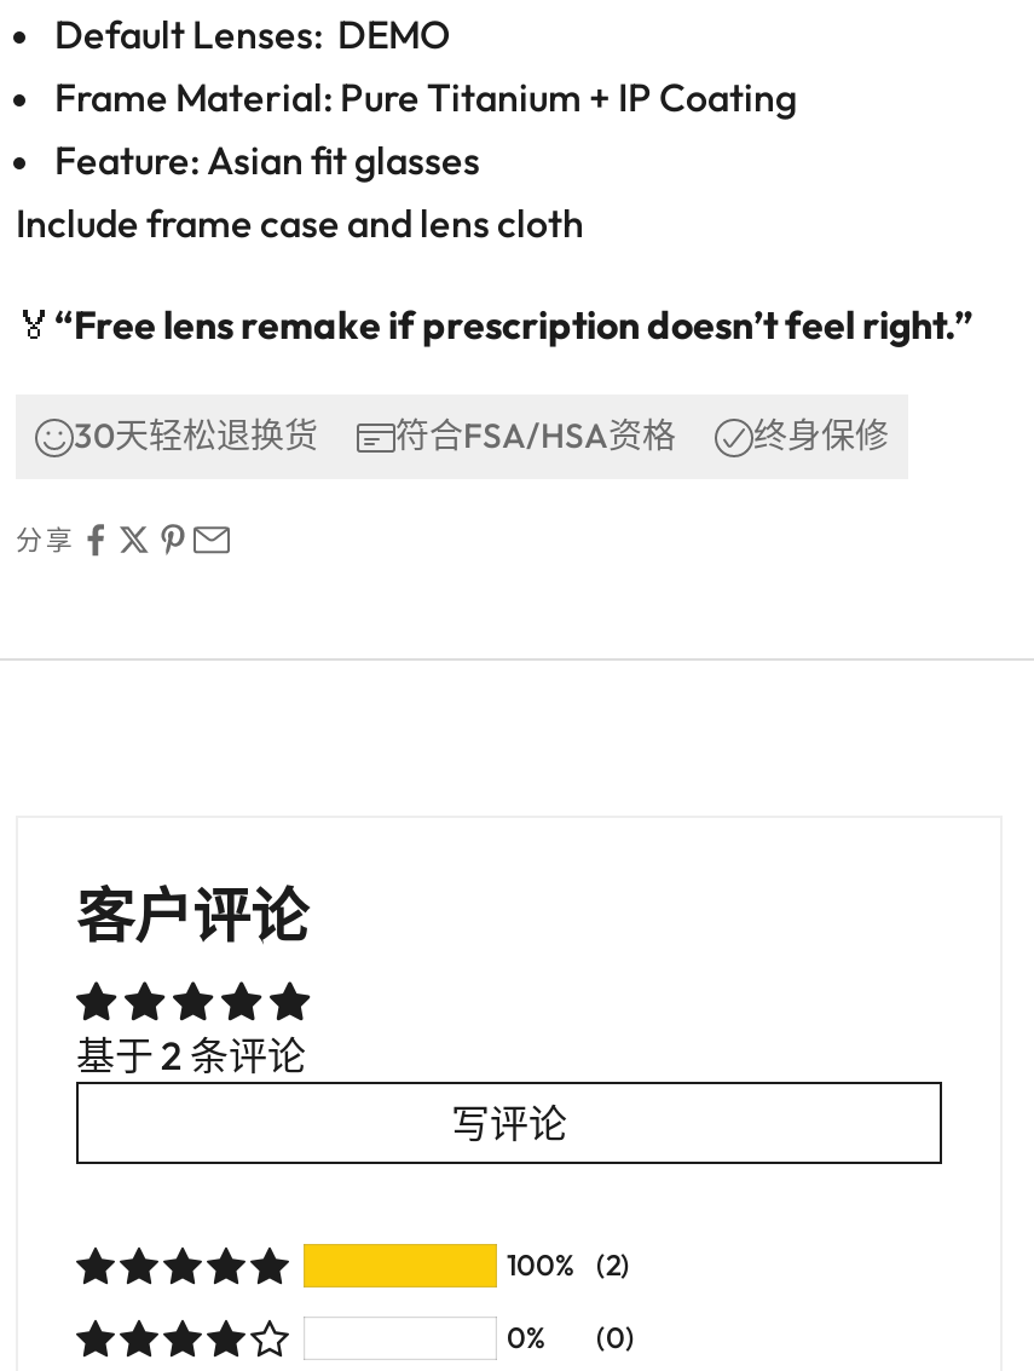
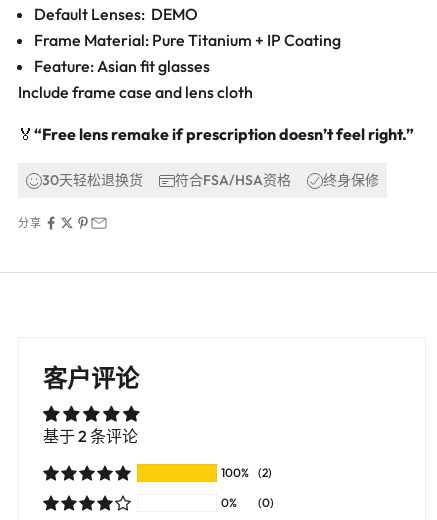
[451,1099,567,1147] 写评论 -> none

